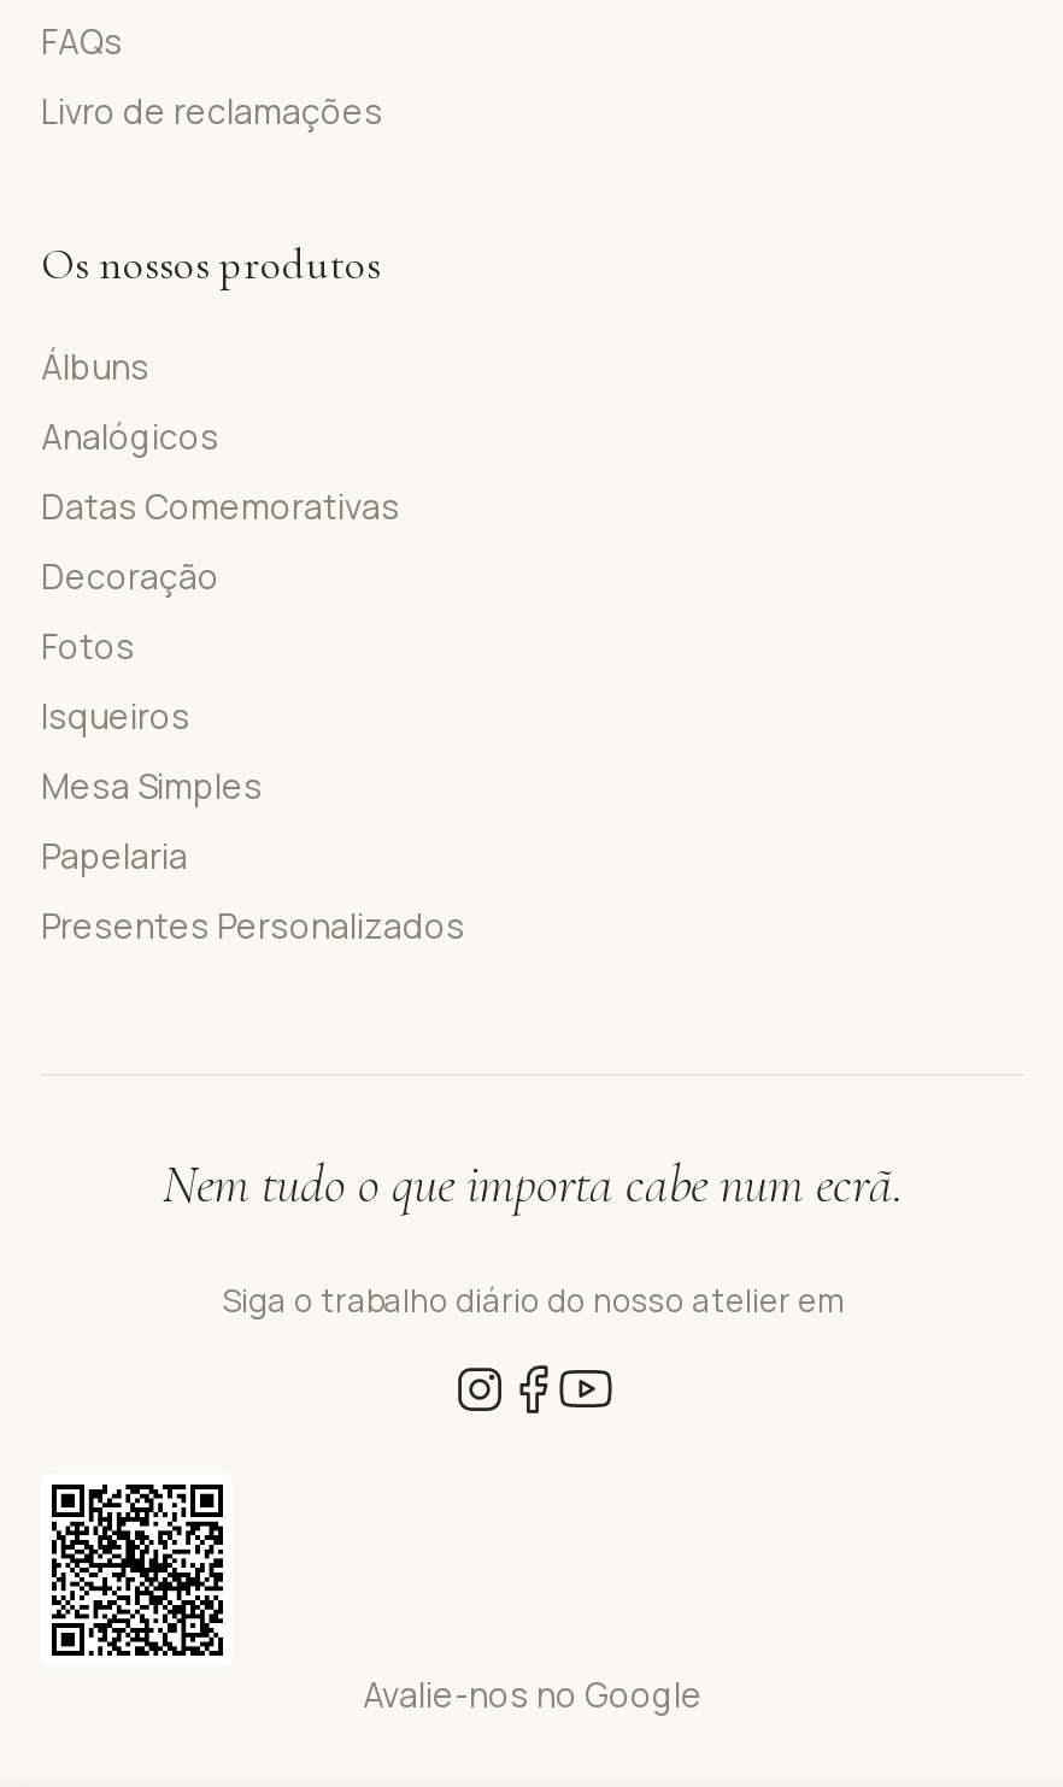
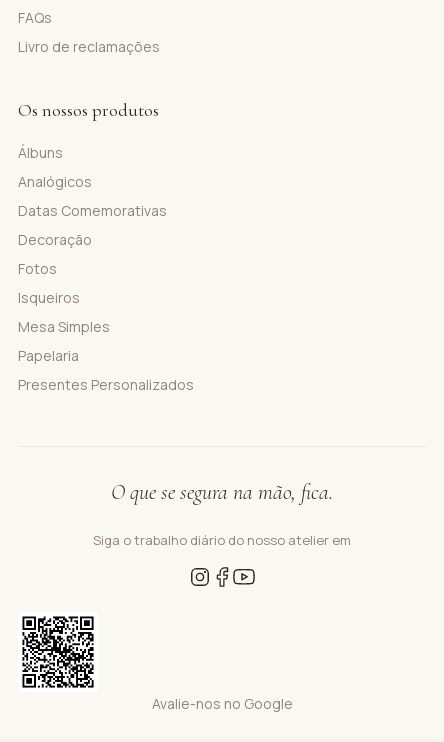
[163,1153,903,1216] Nem tudo o que importa cabe num ecrã. -> [111,479,333,505] O que se segura na mão, fica.

